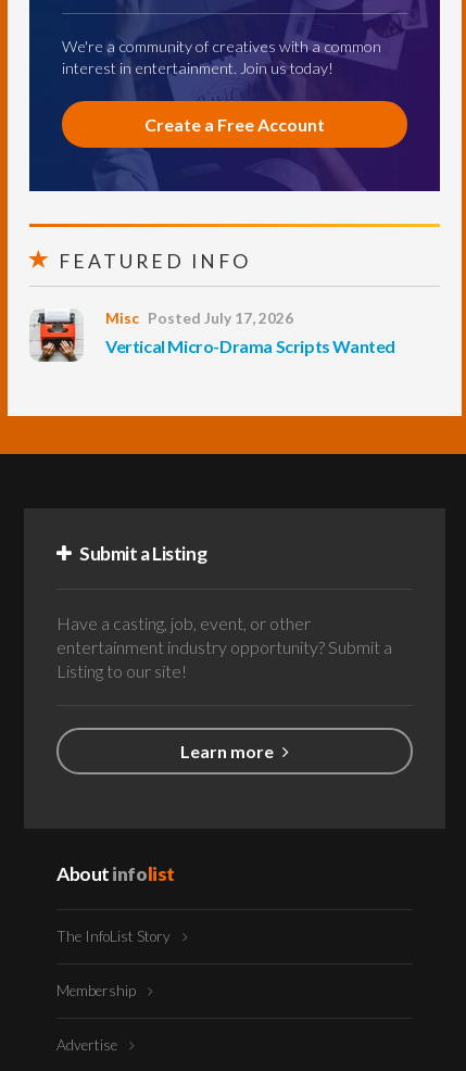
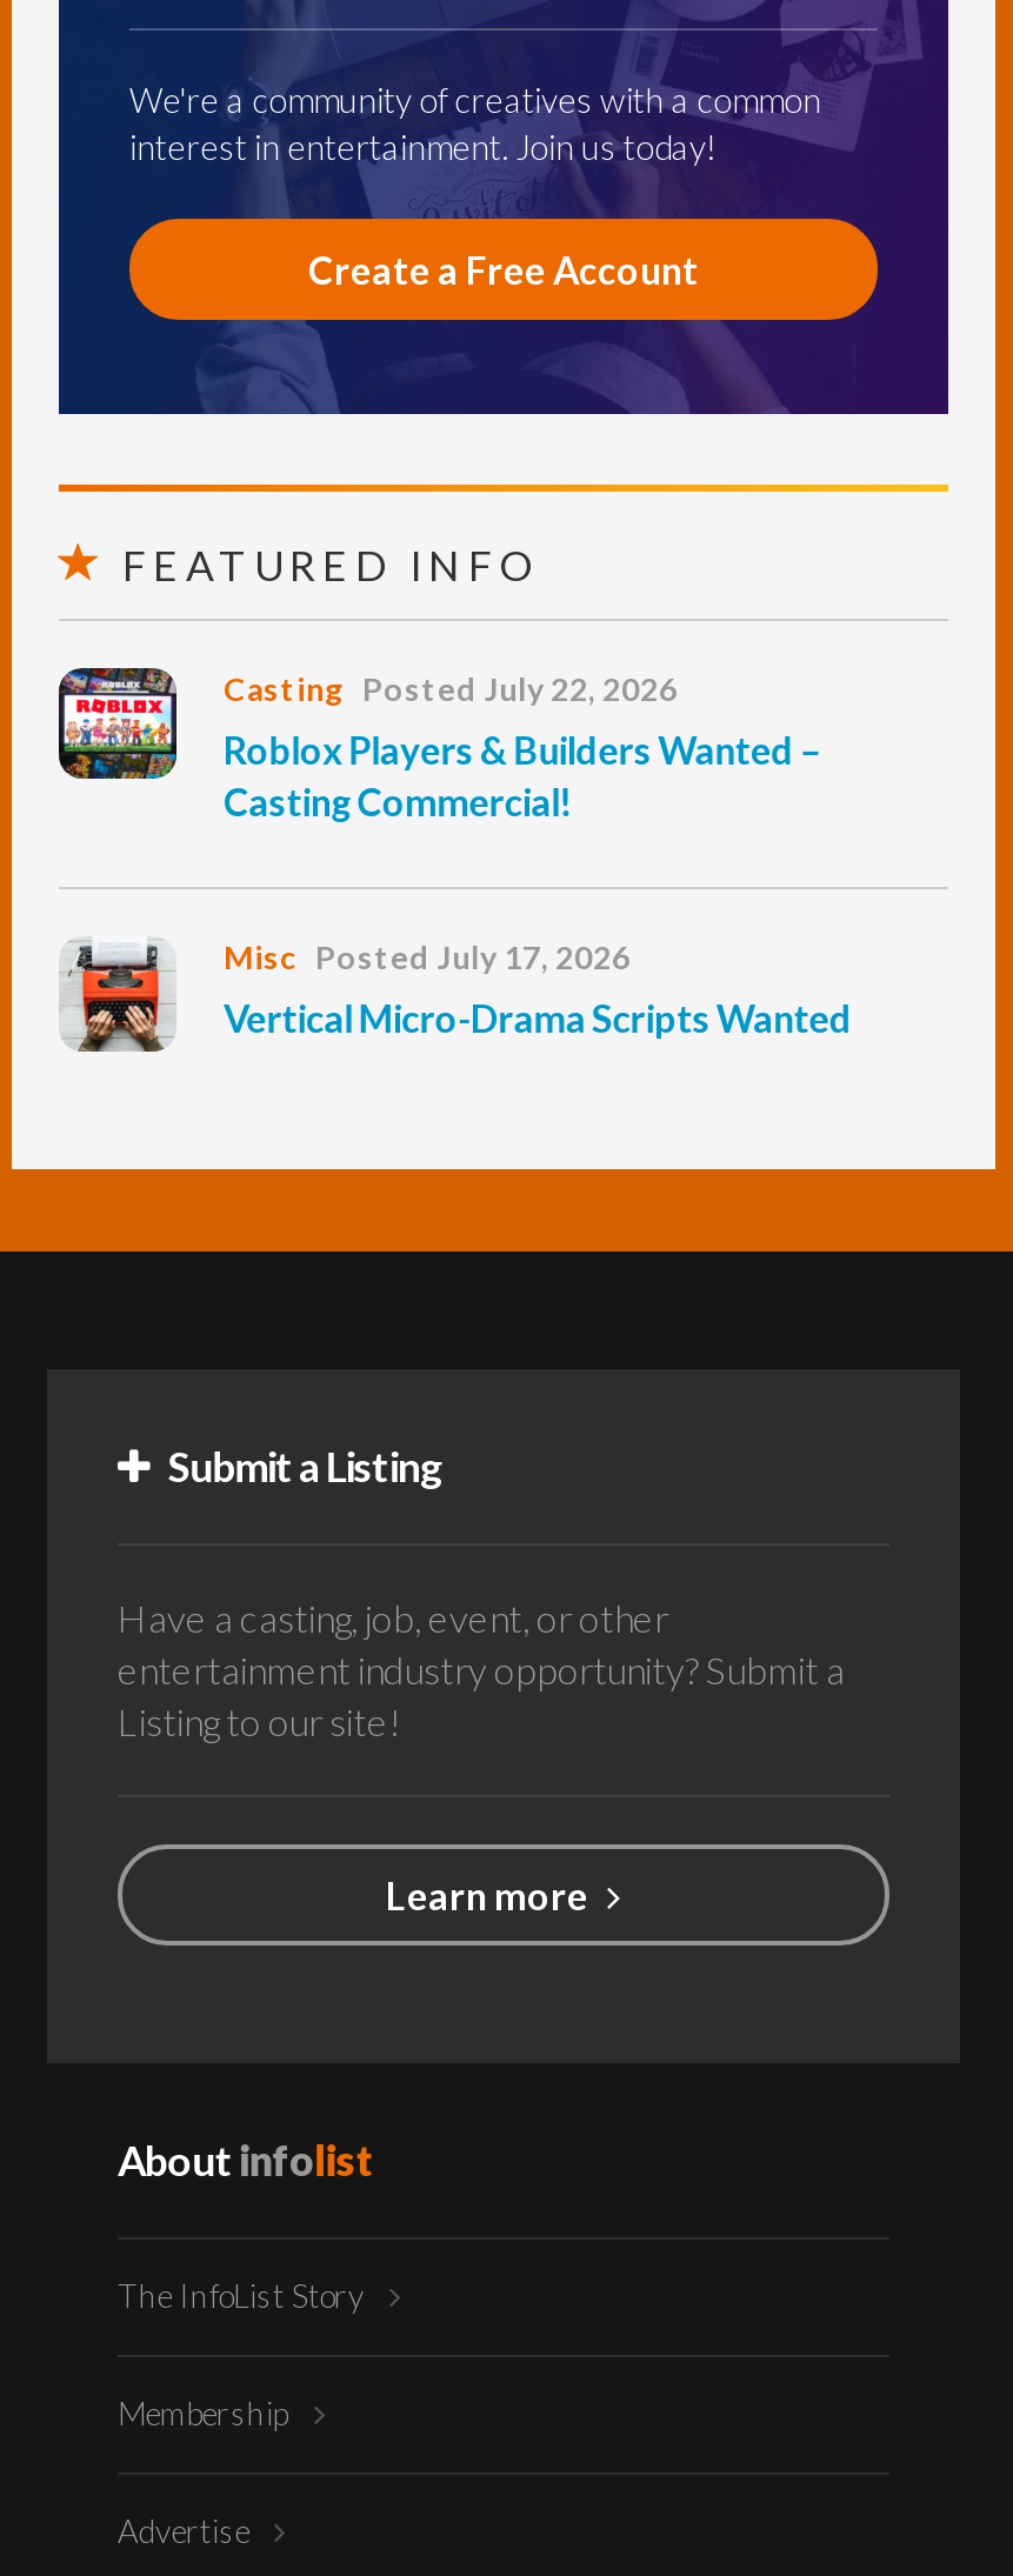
none -> [56,666,820,823] [image] | Casting Posted July 22, 2026 | Roblox Players & Builders Wanted – | Casting Commercial!

